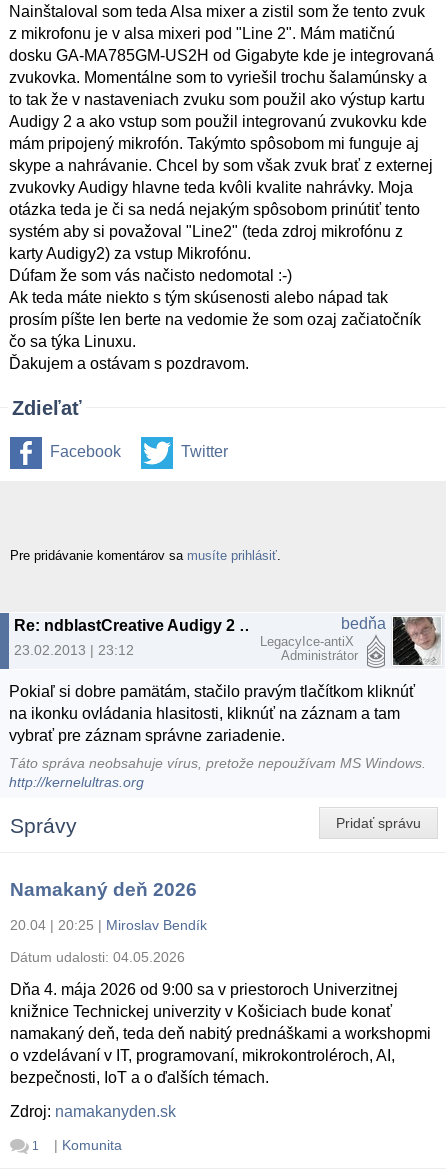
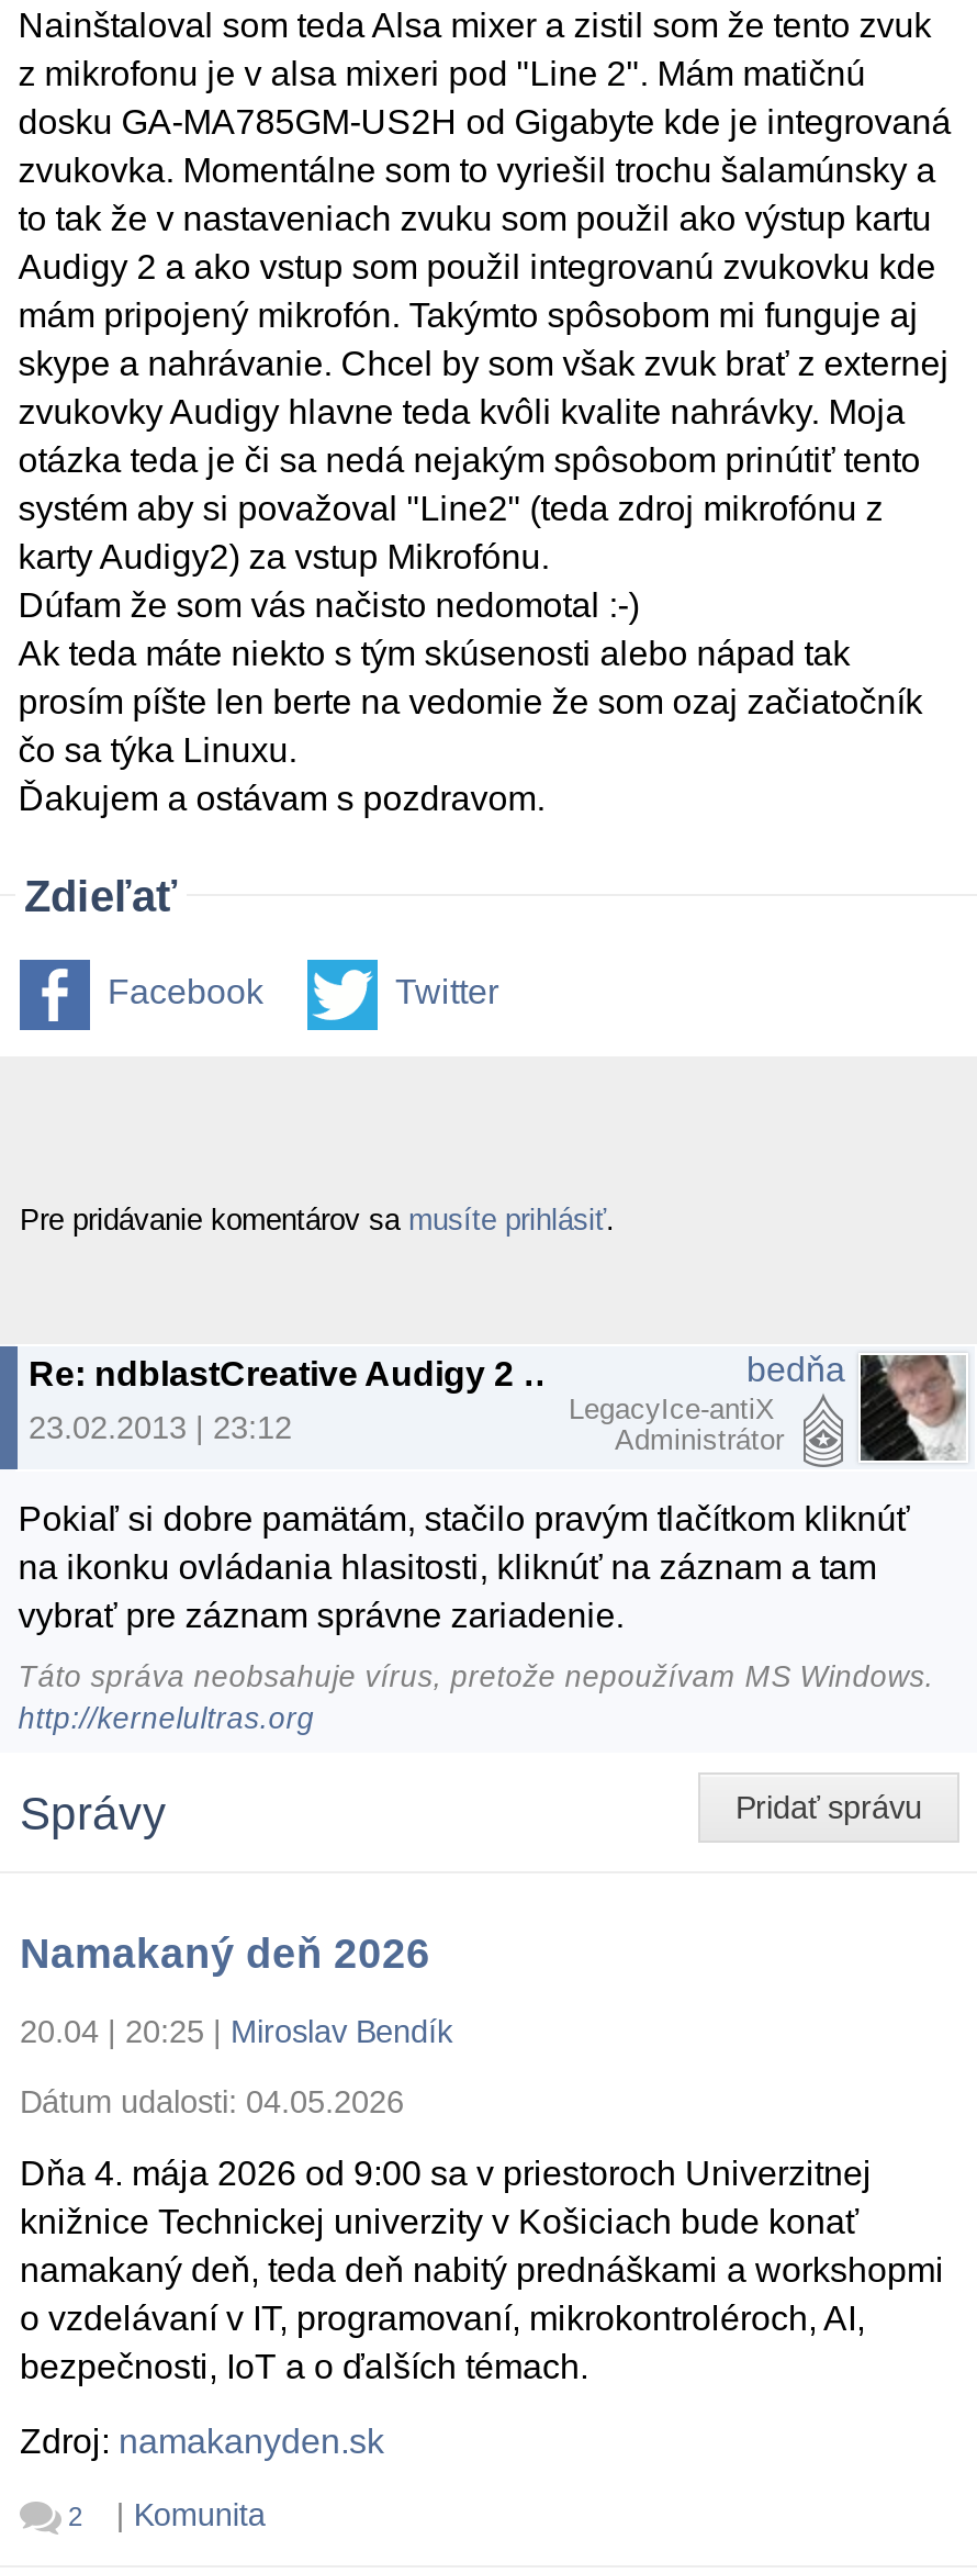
[32,1139,39,1153] 1 -> [68,2501,83,2532] 2

